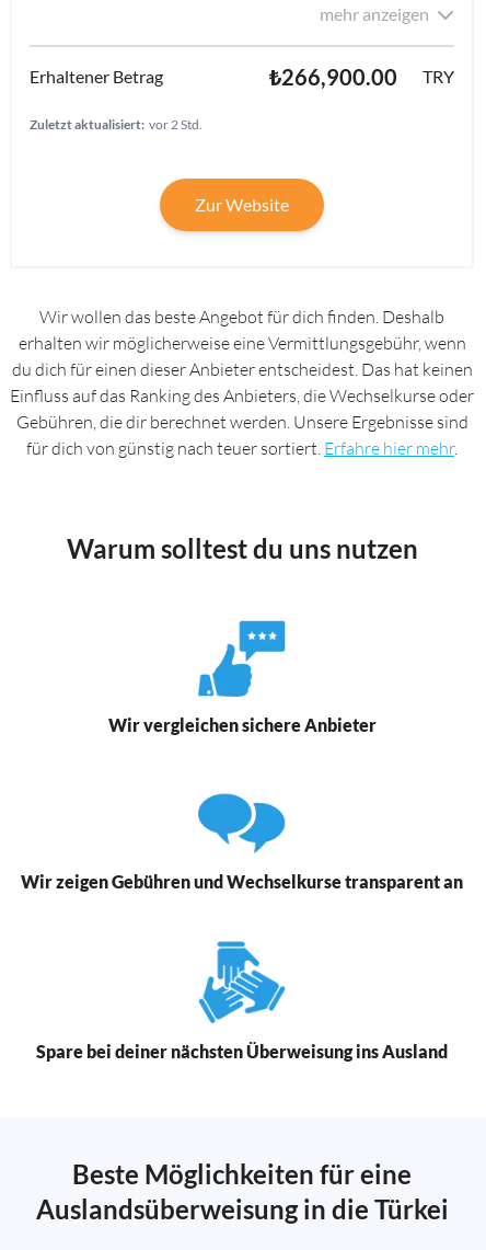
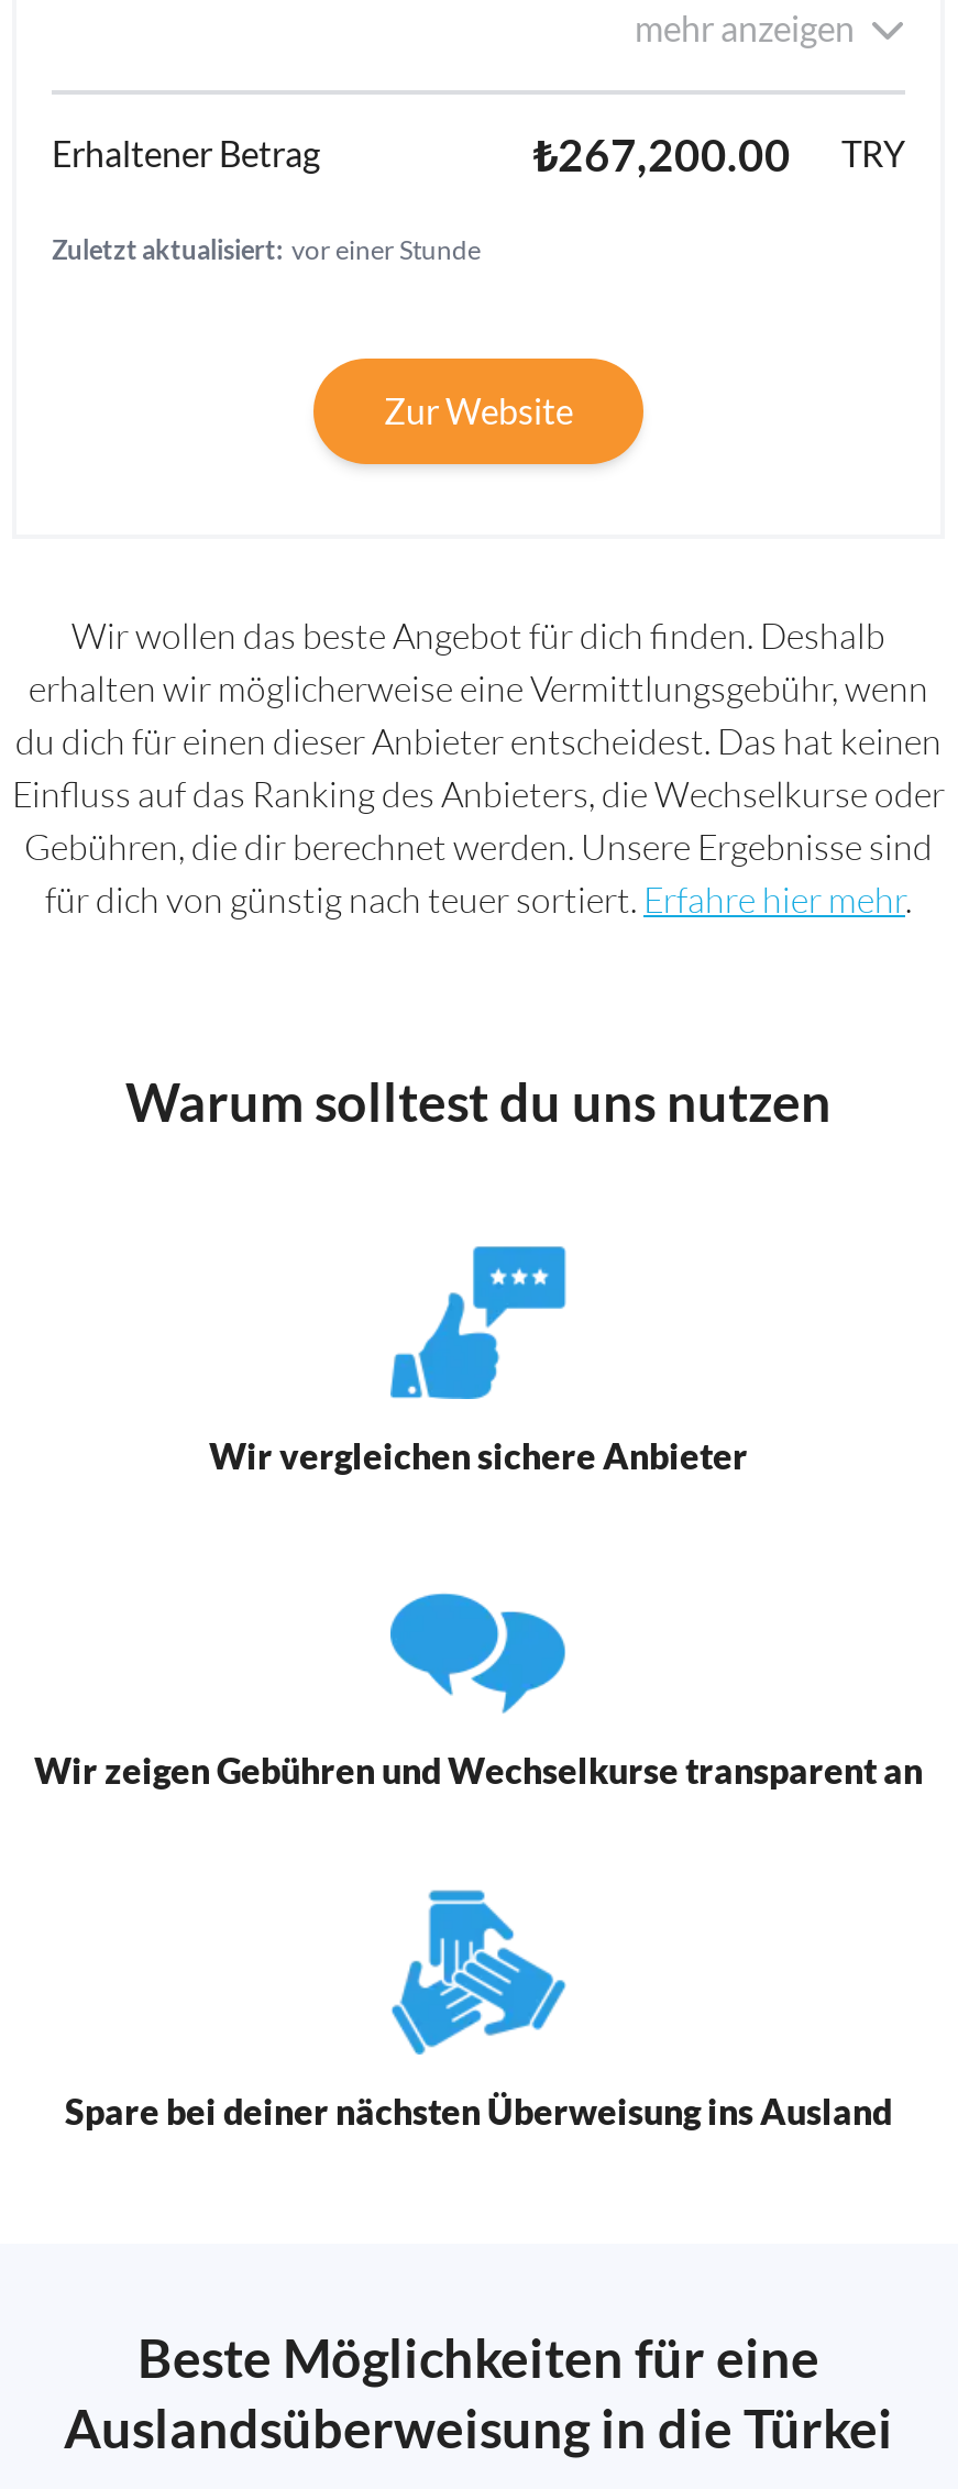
[269,64,454,90] ₺266,900.00 TRY -> [533,129,905,181] ₺267,200.00 TRY
[30,117,202,133] Zuletzt aktualisiert: vor 2 Std. -> [52,234,481,267] Zuletzt aktualisiert: vor einer Stunde

